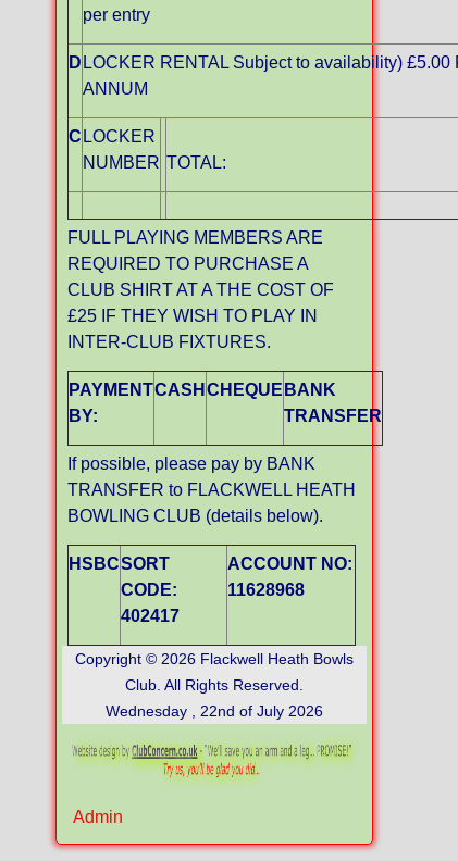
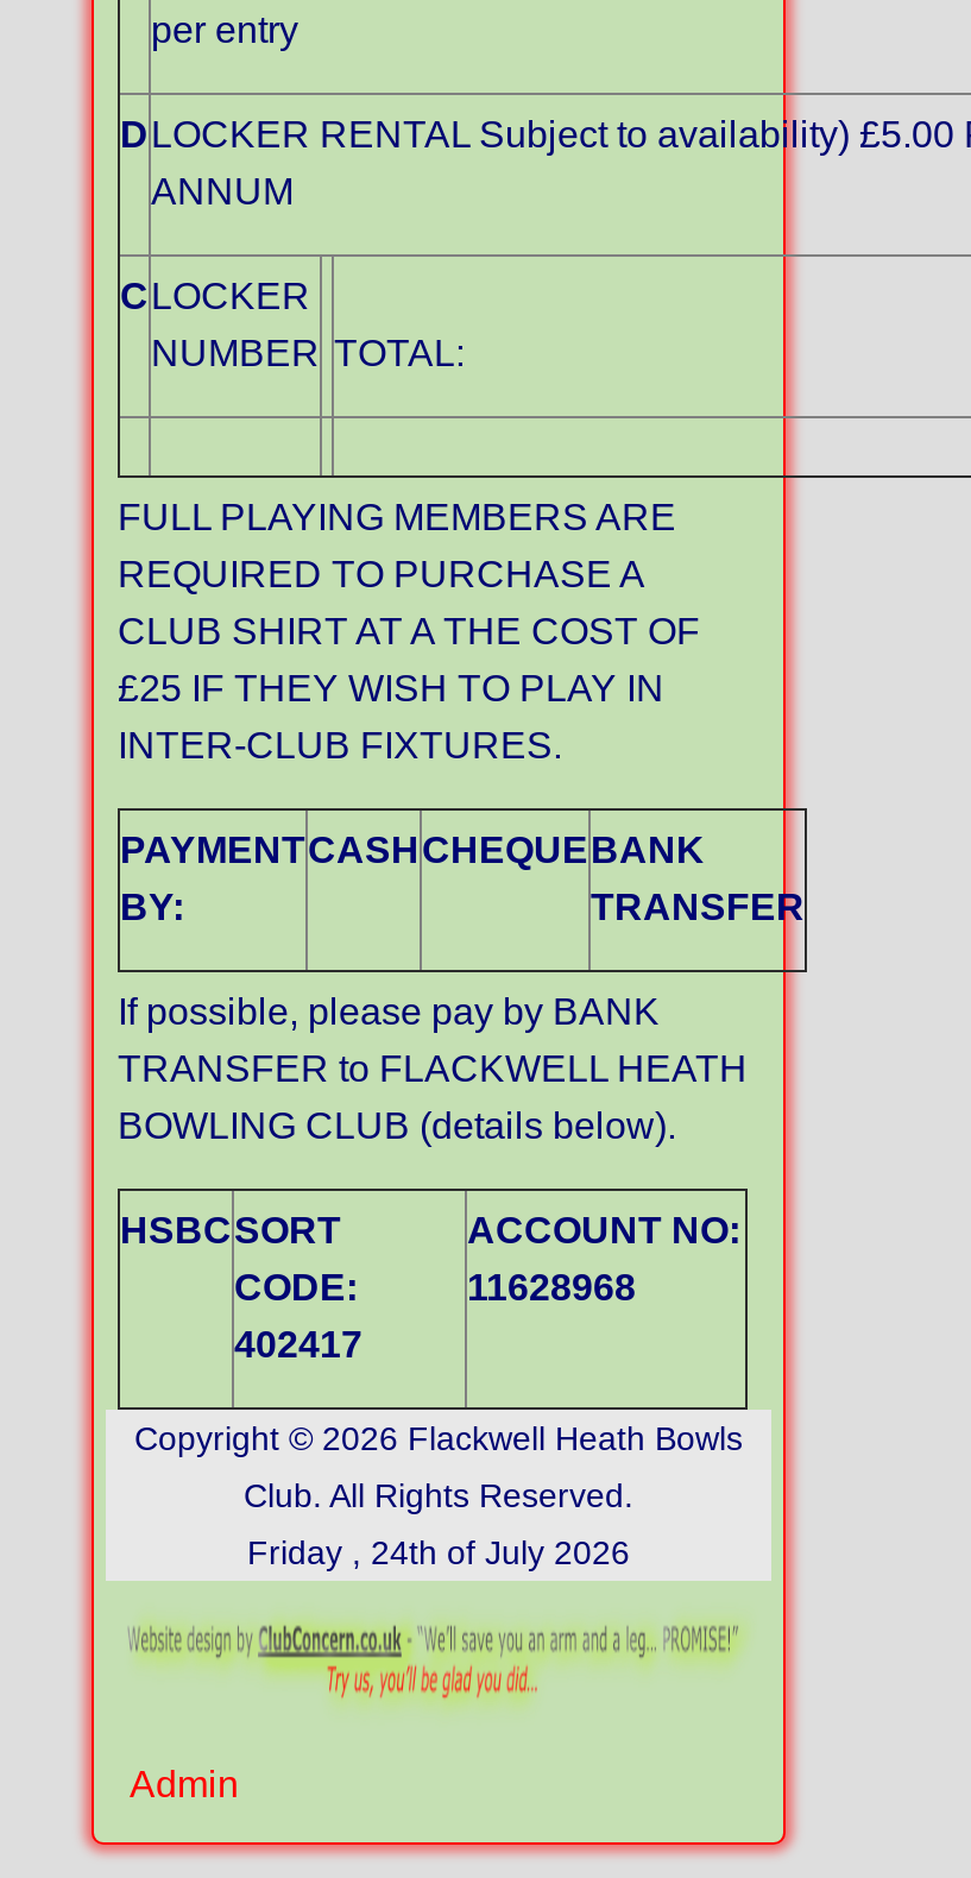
[106,703,323,720] Wednesday , 22nd of July 2026 -> [247,1534,630,1572] Friday , 24th of July 2026

